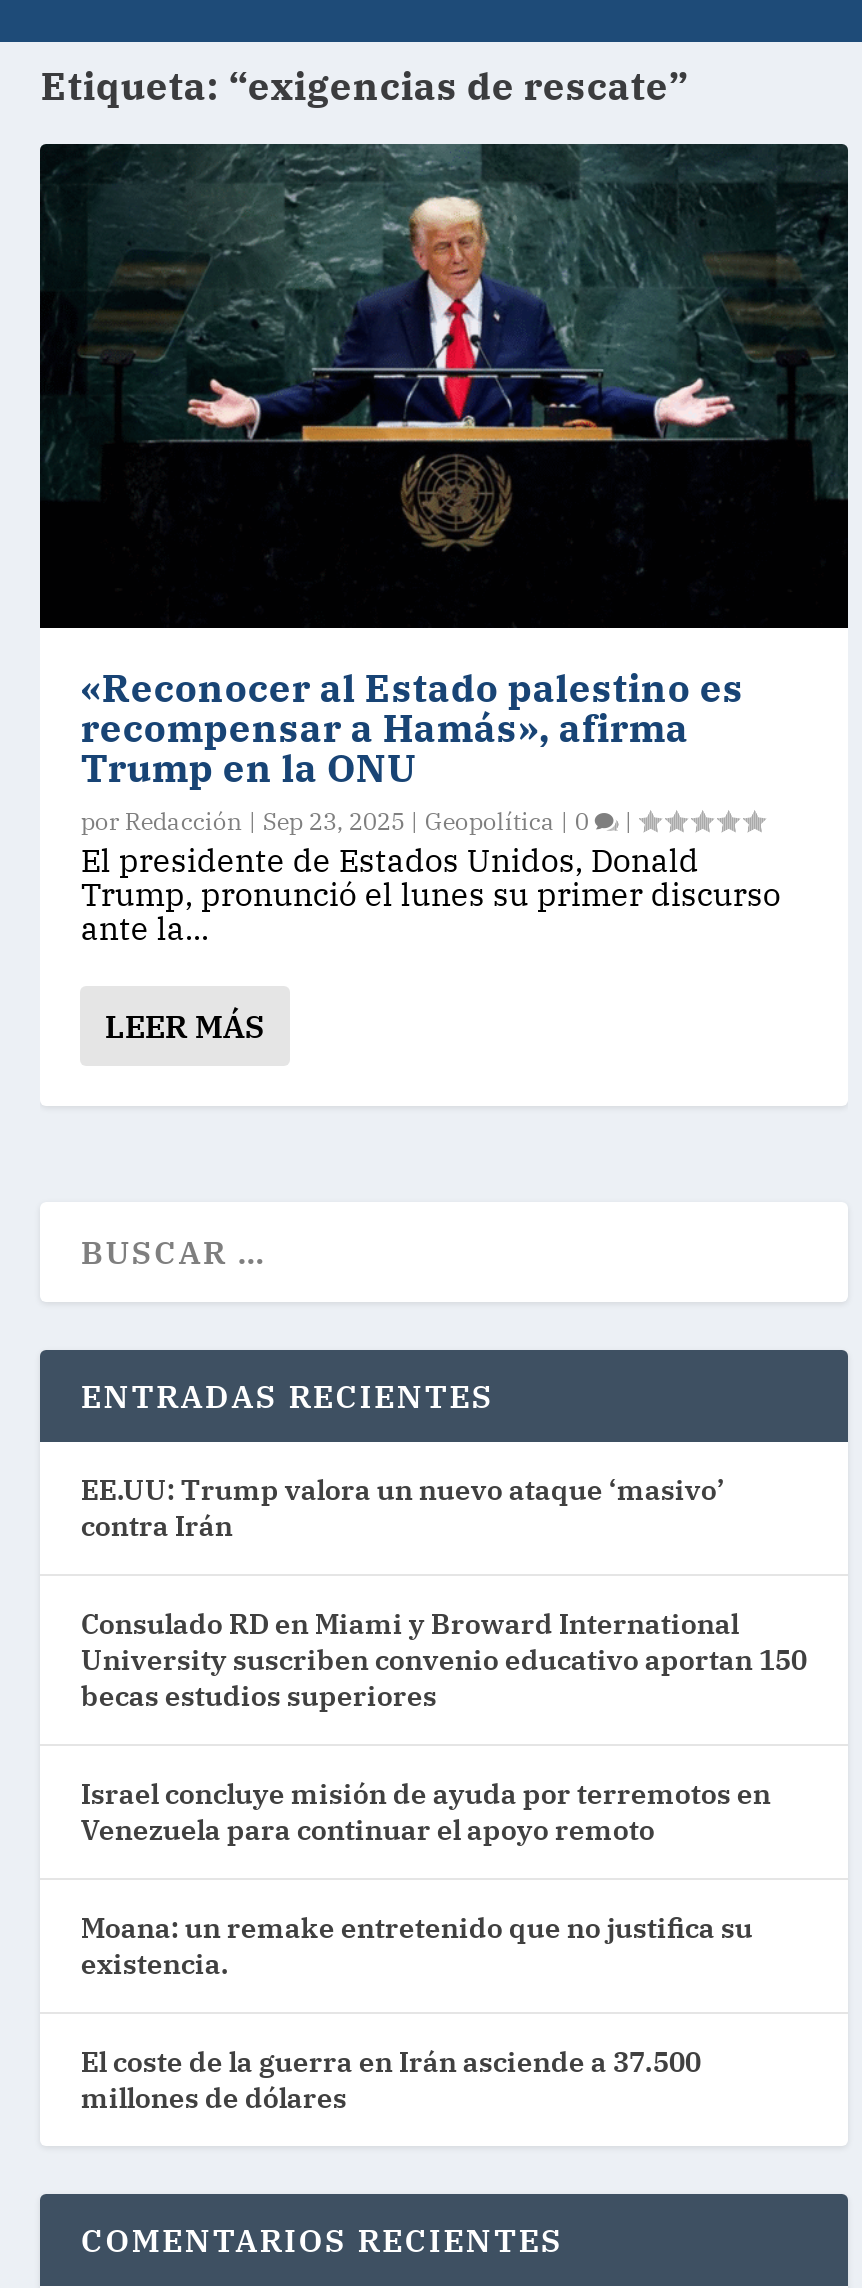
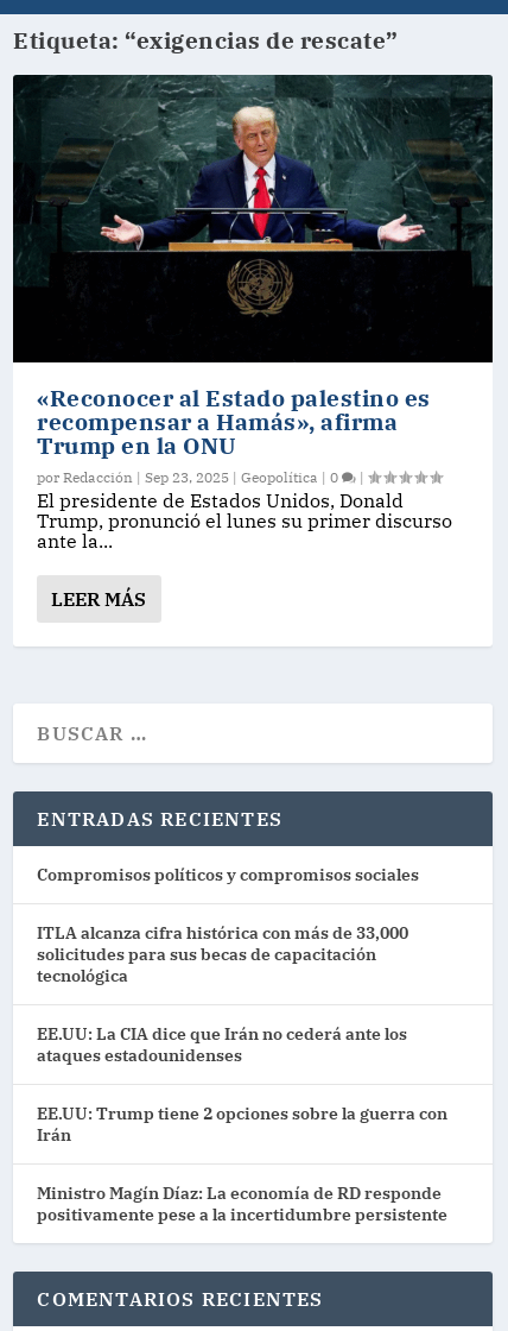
[81,1472,725,1544] EE.UU: Trump valora un nuevo ataque ‘masivo’ | contra Irán -> [37,864,419,885] Compromisos políticos y compromisos sociales
[81,1606,807,1714] Consulado RD en Miami y Broward International | University suscriben convenio educativo aportan 150 | becas estudios superiores -> [37,922,409,986] ITLA alcanza cifra histórica con más de 33,000 | solicitudes para sus becas de capacitación | tecnológica
[81,1776,771,1848] Israel concluye misión de ayuda por terremotos en | Venezuela para continuar el apoyo remoto -> [37,1023,408,1066] EE.UU: La CIA dice que Irán no cederá ante los | ataques estadounidenses
[81,1910,753,1982] Moana: un remake entretenido que no justifica su | existencia. -> [37,1103,448,1145] EE.UU: Trump tiene 2 opciones sobre la guerra con | Irán
[81,2044,701,2116] El coste de la guerra en Irán asciende a 37.500 | millones de dólares -> [37,1182,448,1225] Ministro Magín Díaz: La economía de RD responde | positivamente pese a la incertidumbre persistente

